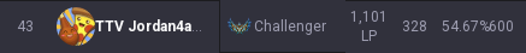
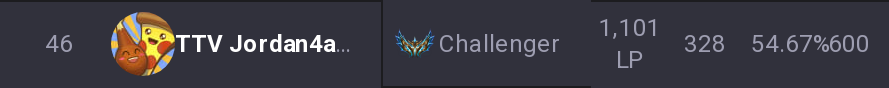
[17,18,34,35] 43 -> [45,30,73,58] 46

